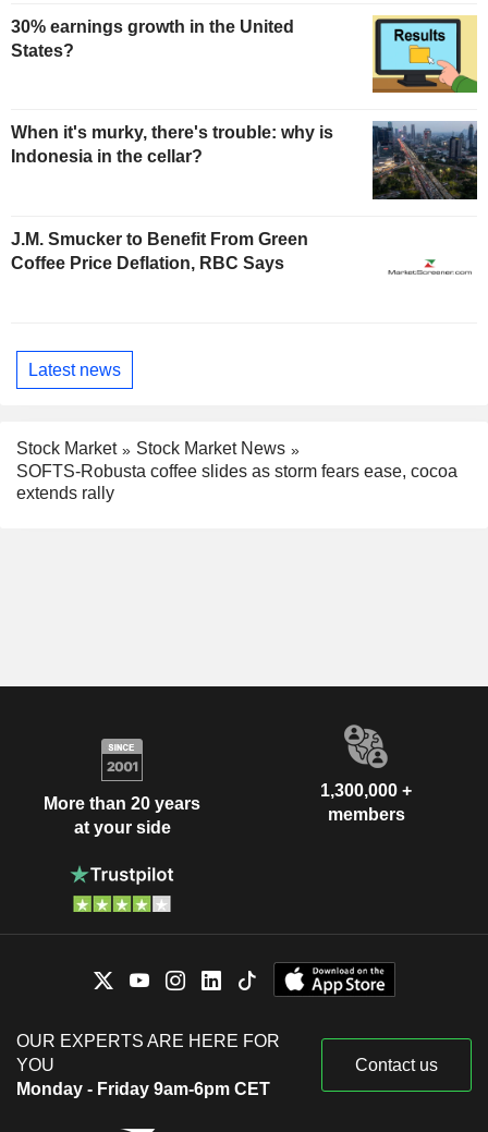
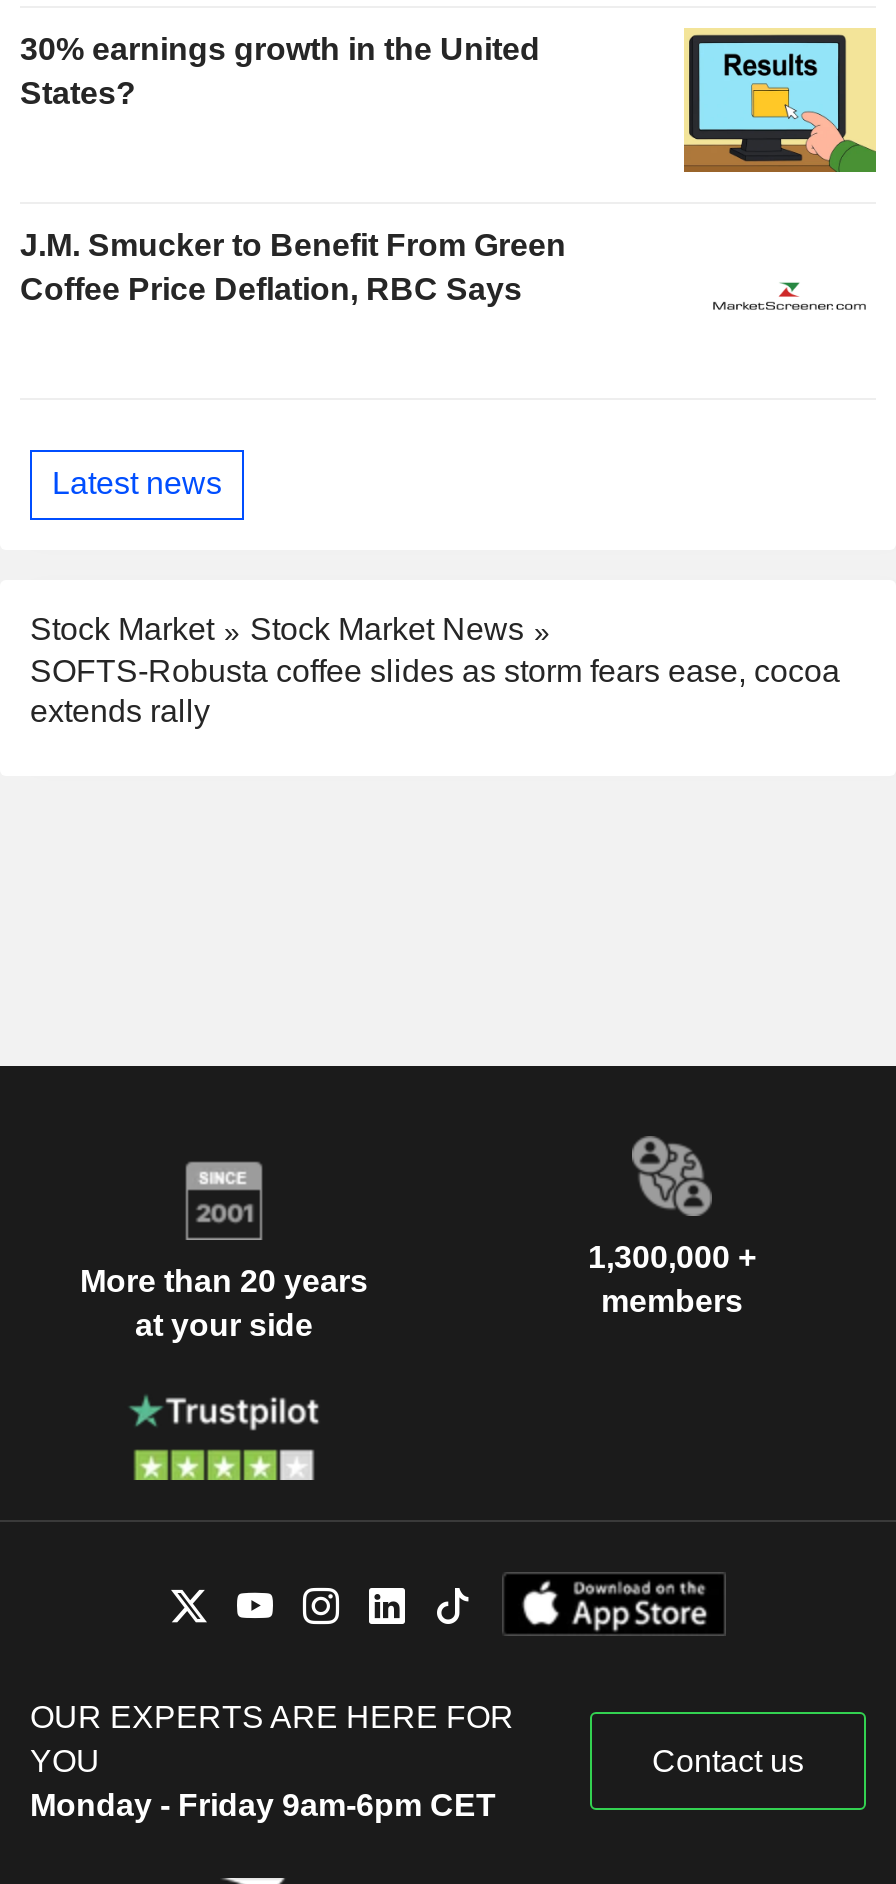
[11,120,478,200] [image] | When it's murky, there's trouble: why is | Indonesia in the cellar? -> none

